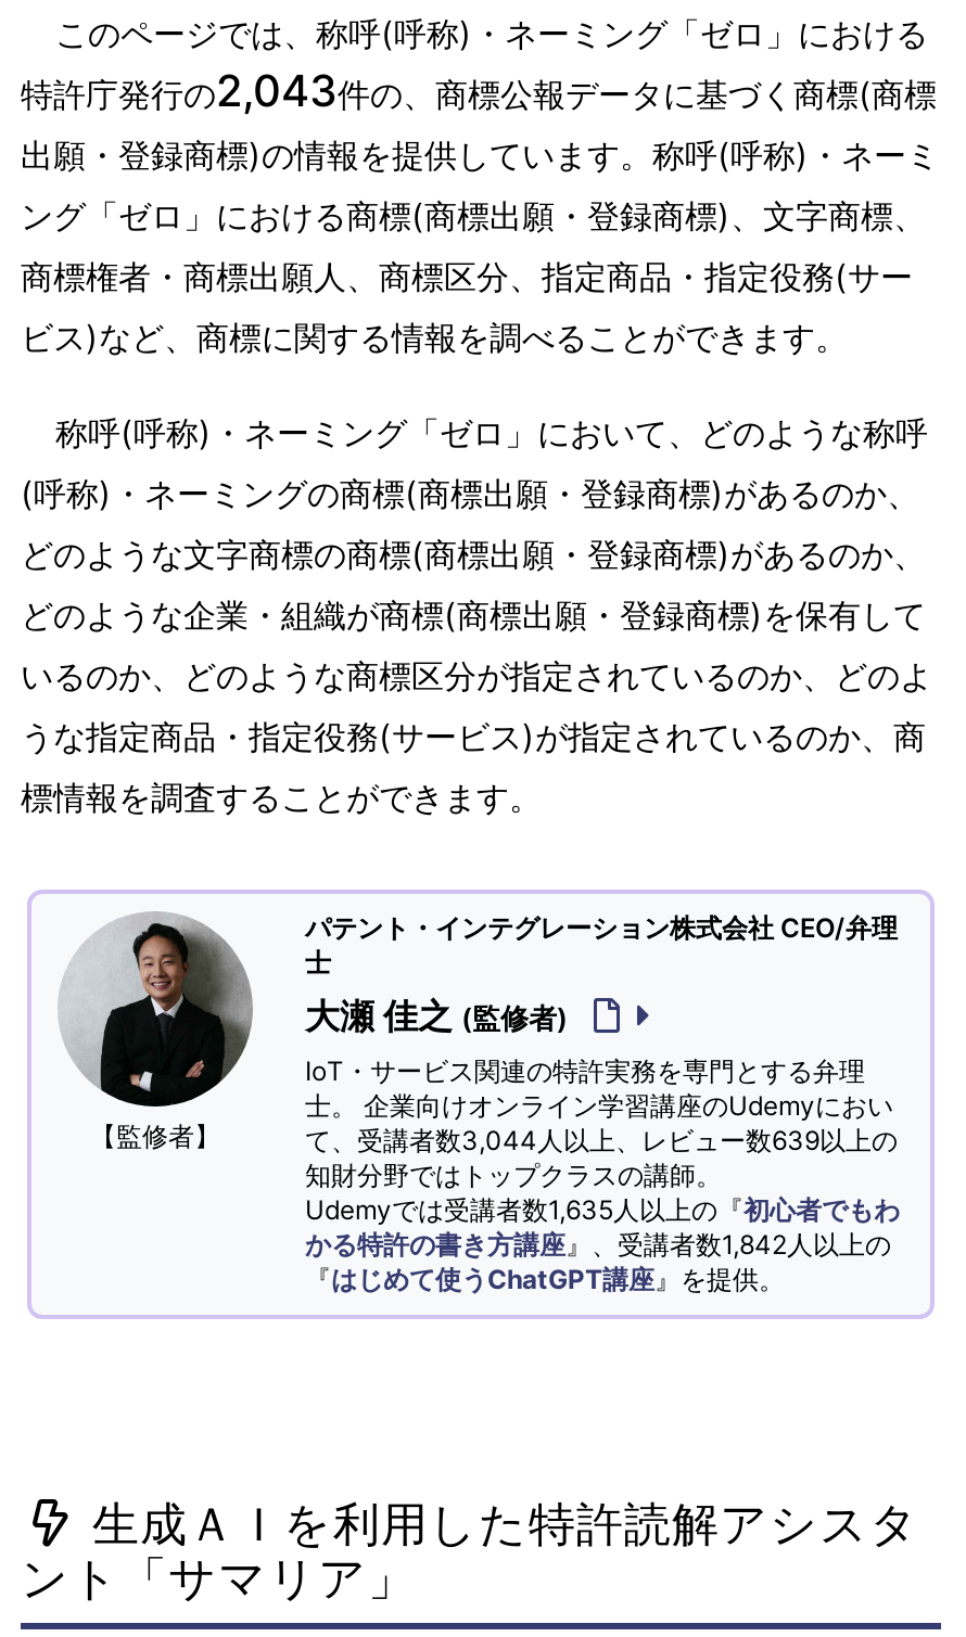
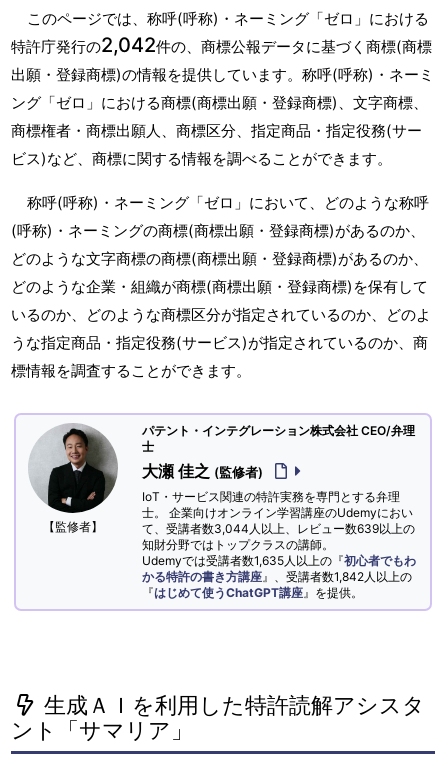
[21,64,937,116] 特許庁発行の2,043件の、商標公報データに基づく商標(商標 -> [11,33,432,57] 特許庁発行の2,042件の、商標公報データに基づく商標(商標

